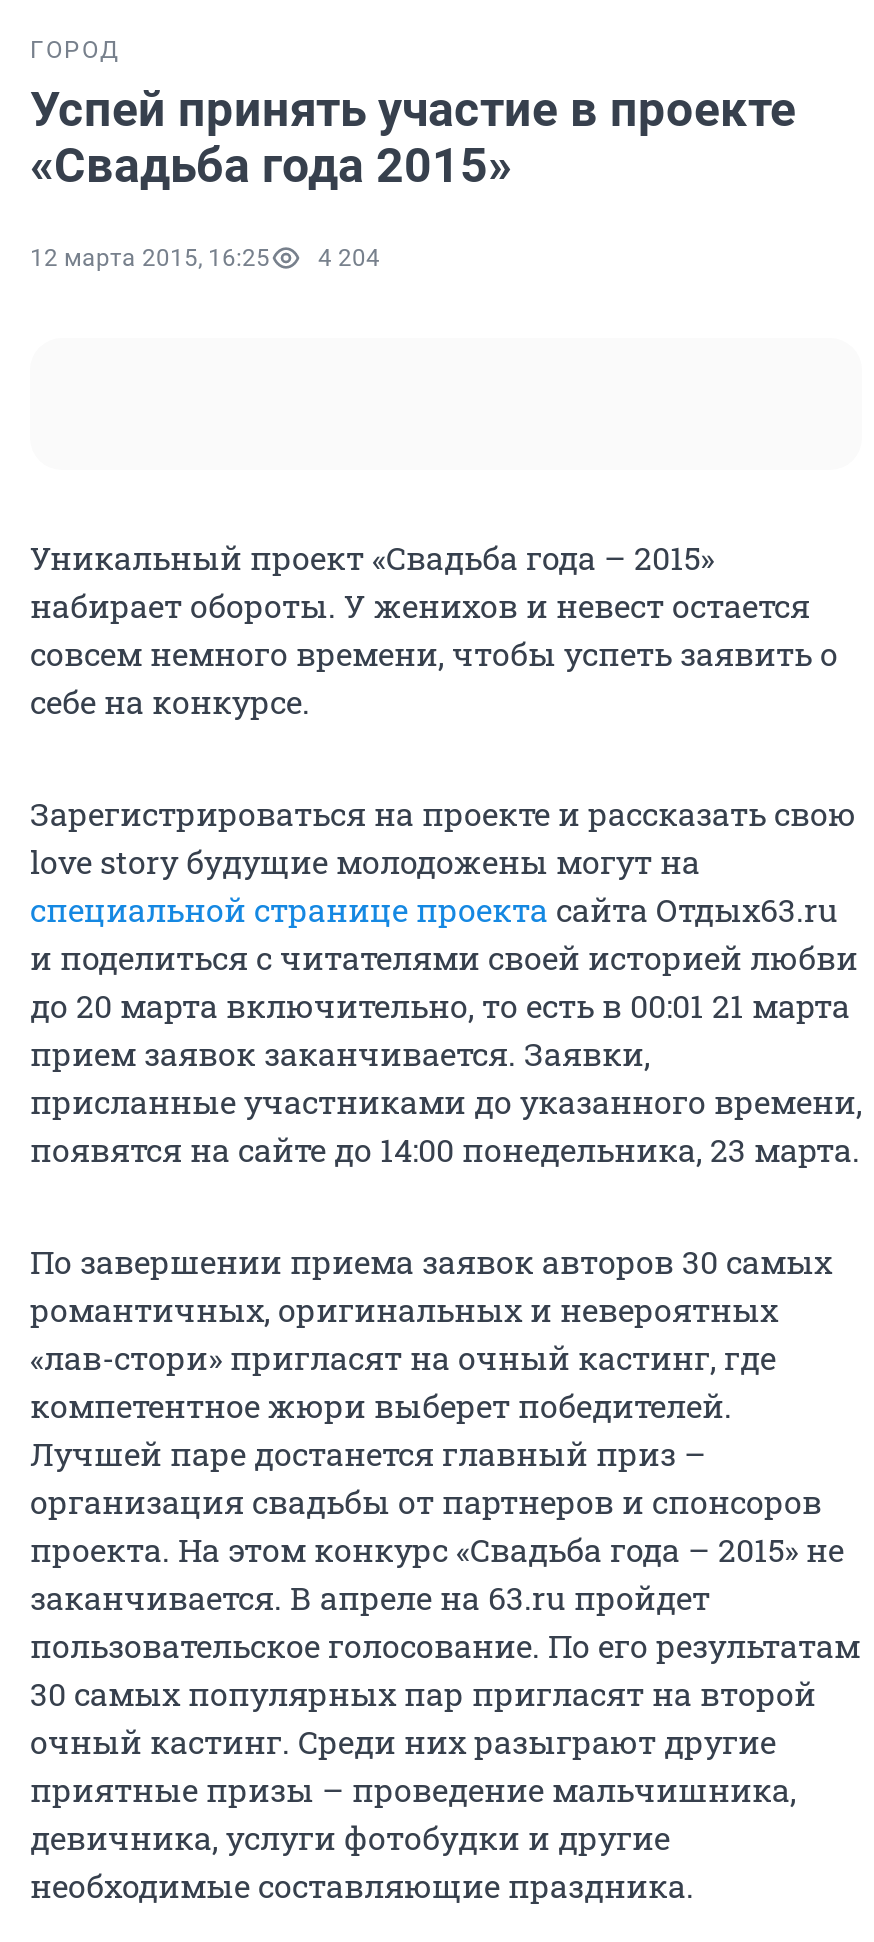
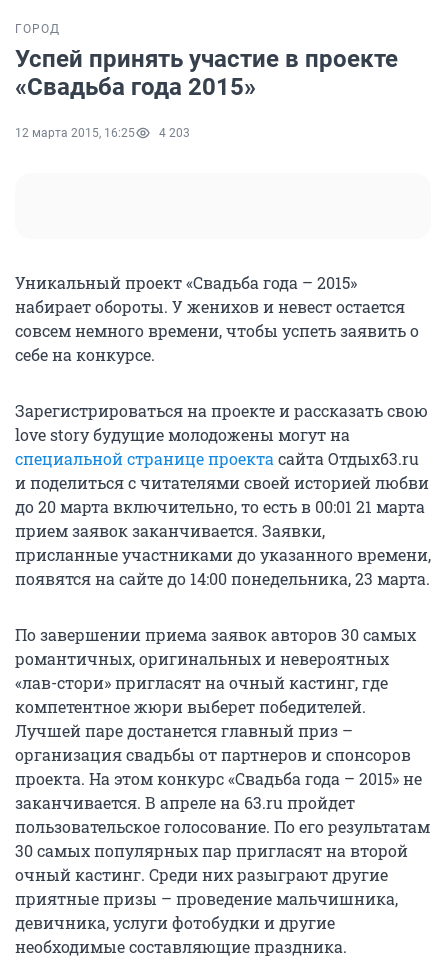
[30,244,380,272] 12 марта 2015, 16:25 4 204 -> [15,126,190,140] 12 марта 2015, 16:25 4 203

